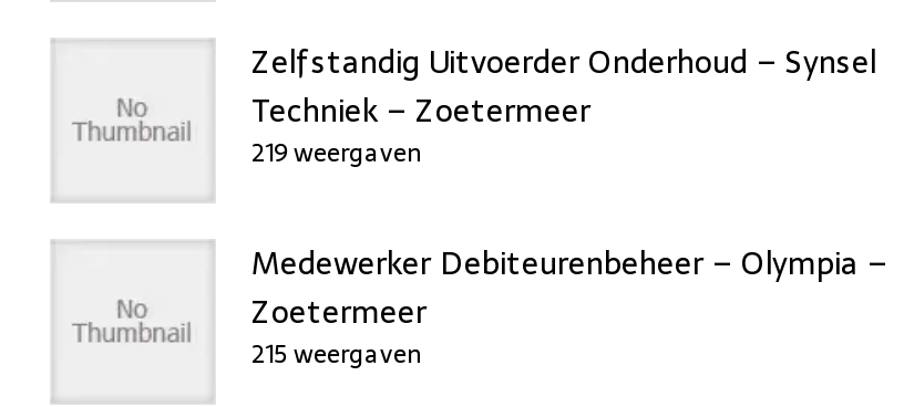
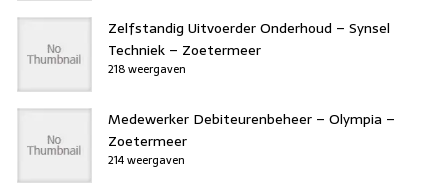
[251,133,422,173] 219 weergaven -> [108,60,186,78] 218 weergaven
[251,334,422,374] 215 weergaven -> [108,151,185,169] 214 weergaven

